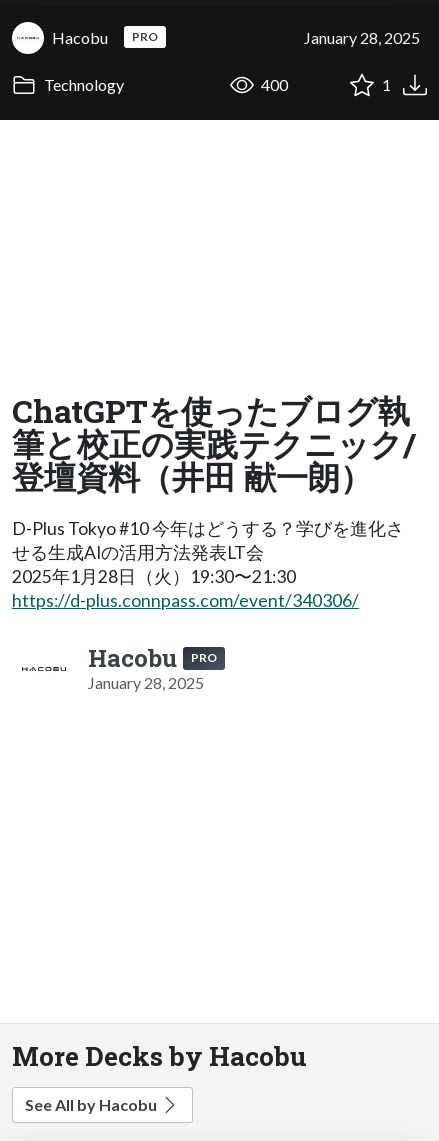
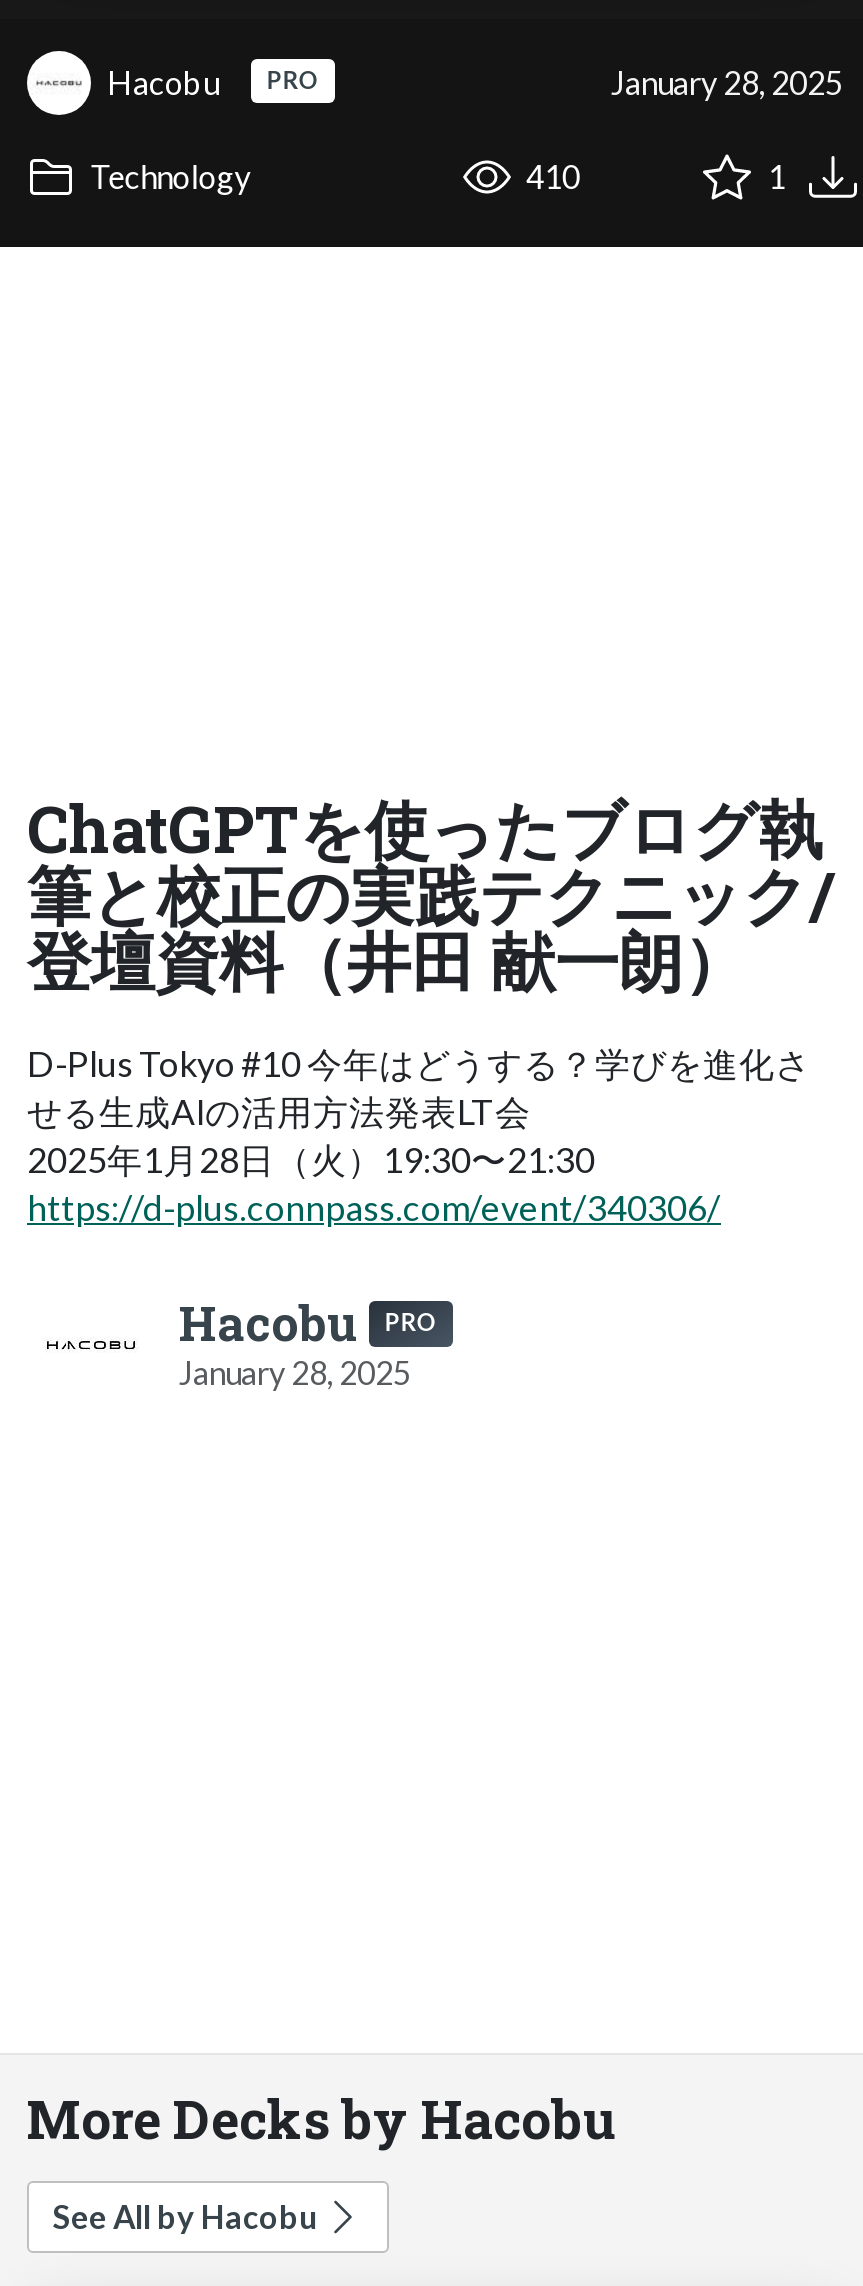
[258,75,288,94] 400 -> [520,158,580,196] 410

